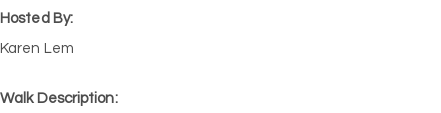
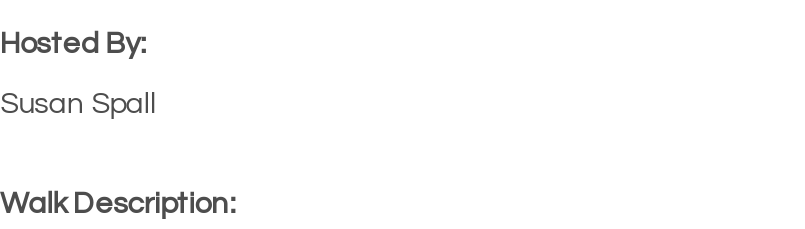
[0,41,74,56] Karen Lem -> [0,88,156,118] Susan Spall

